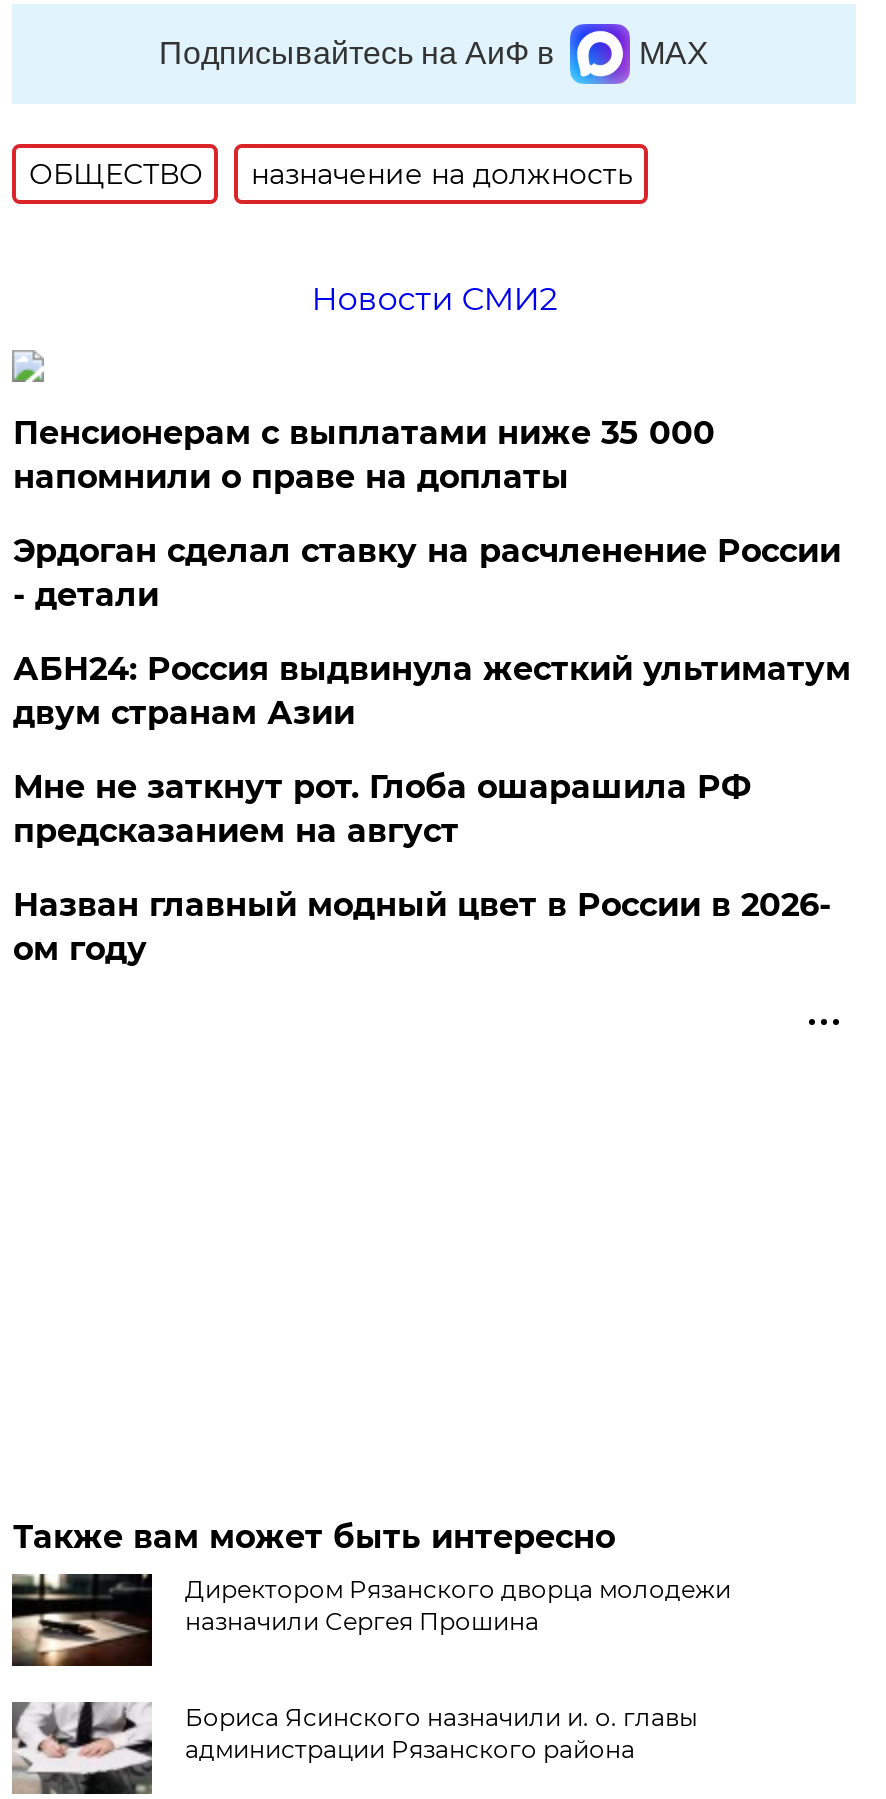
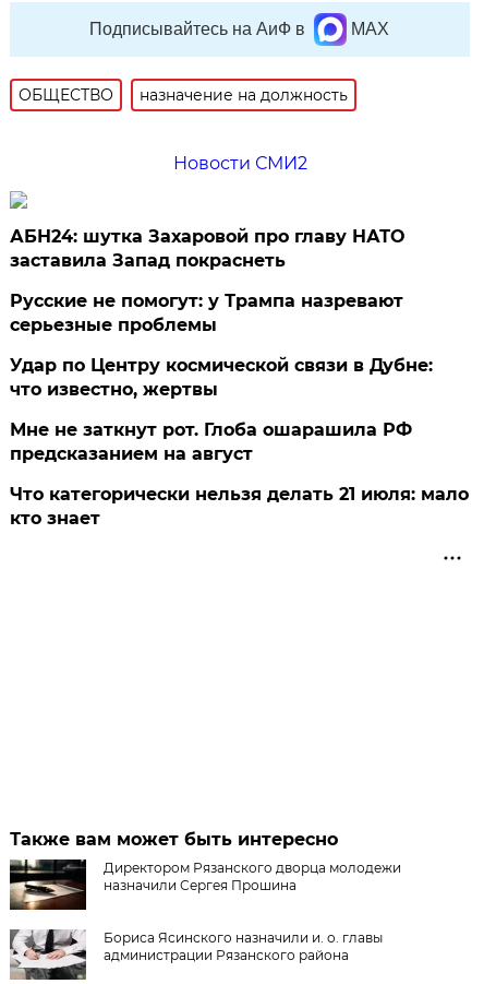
[13,414,715,496] Пенсионерам с выплатами ниже 35 000 | напомнили о праве на доплаты -> [10,226,405,271] АБН24: шутка Захаровой про главу НАТО | заставила Запад покраснеть
[13,532,841,614] Эрдоган сделал ставку на расчленение России | - детали -> [10,291,404,335] Русские не помогут: у Трампа назревают | серьезные проблемы
[13,650,851,732] АБН24: Россия выдвинула жесткий ультиматум | двум странам Азии -> [10,355,433,400] Удар по Центру космической связи в Дубне: | что известно, жертвы
[13,886,831,968] Назван главный модный цвет в России в 2026- | ом году -> [10,484,469,529] Что категорически нельзя делать 21 июля: мало | кто знает

